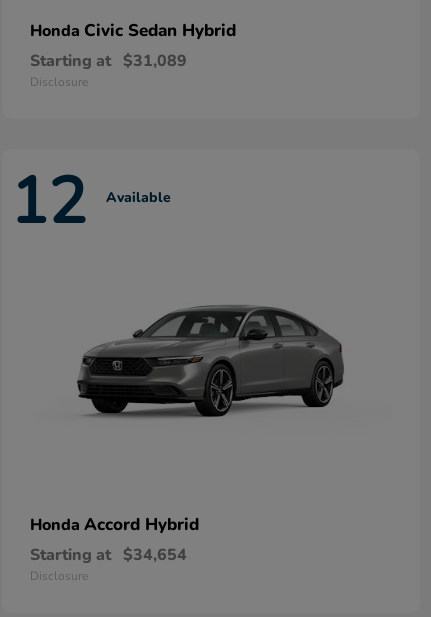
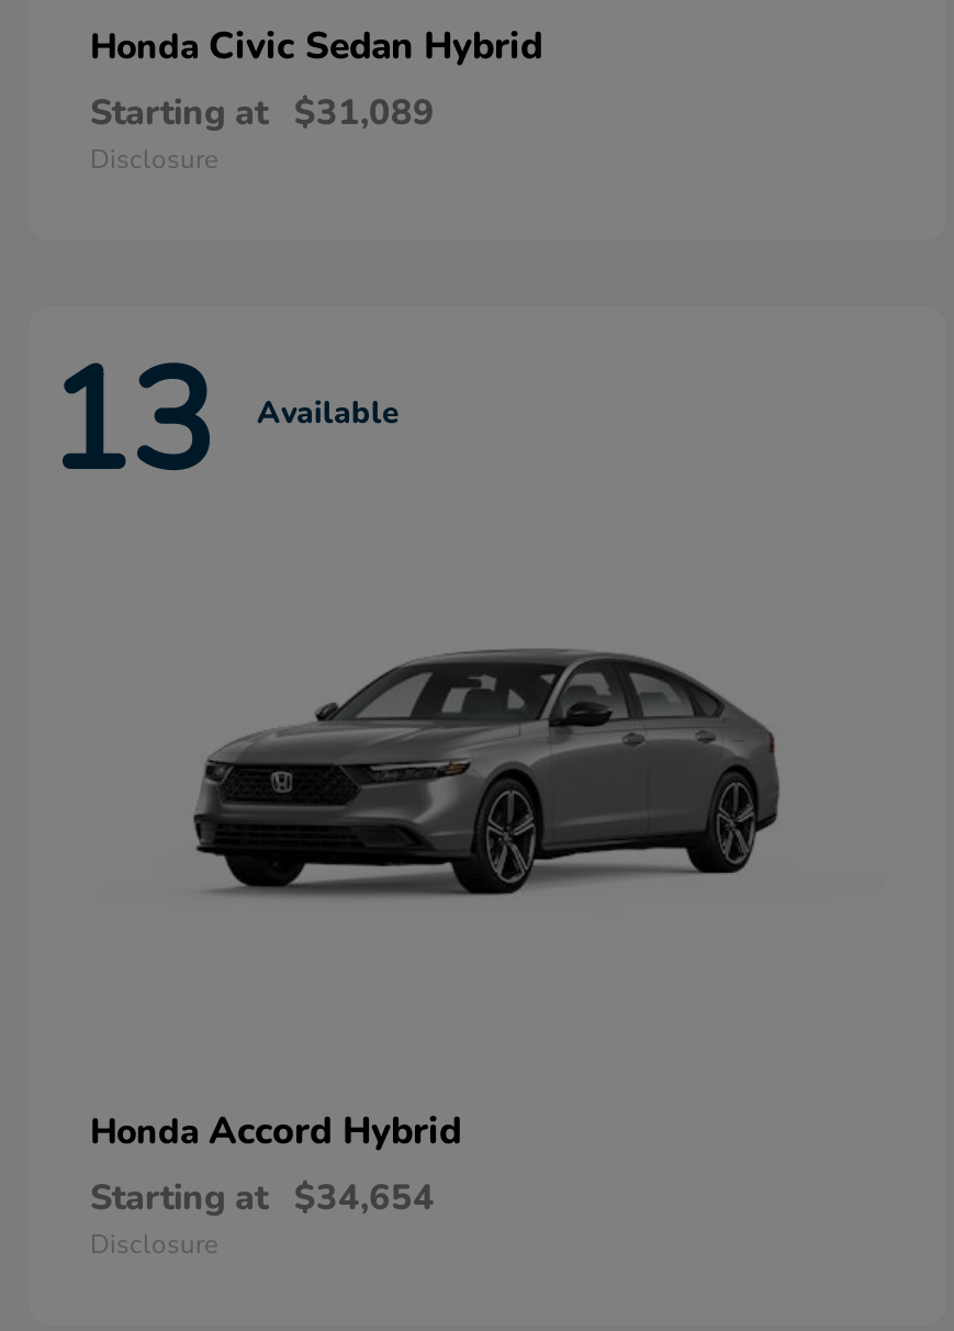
[10,157,171,245] 12 Available -> [46,325,400,518] 13 Available

